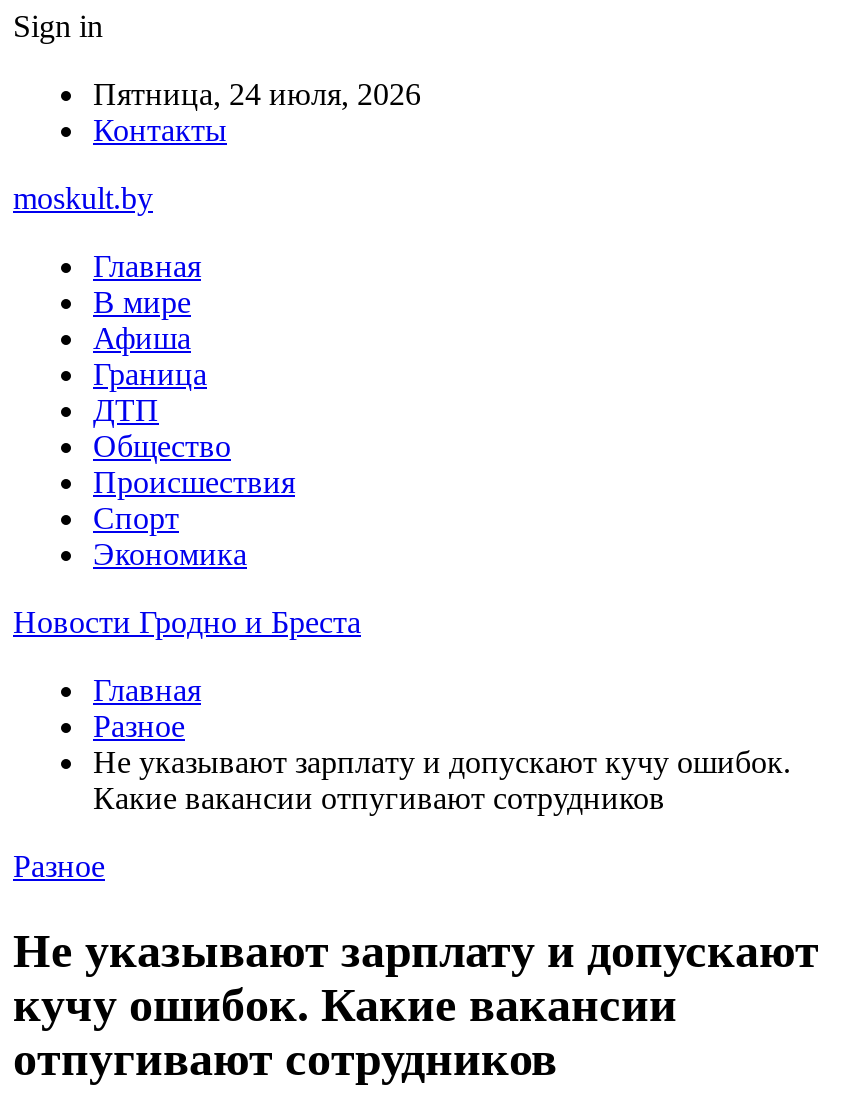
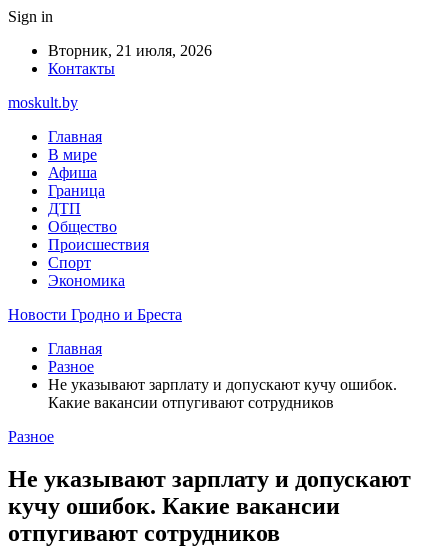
[93,77,421,111] Пятница, 24 июля, 2026 -> [48,42,212,59] Вторник, 21 июля, 2026

